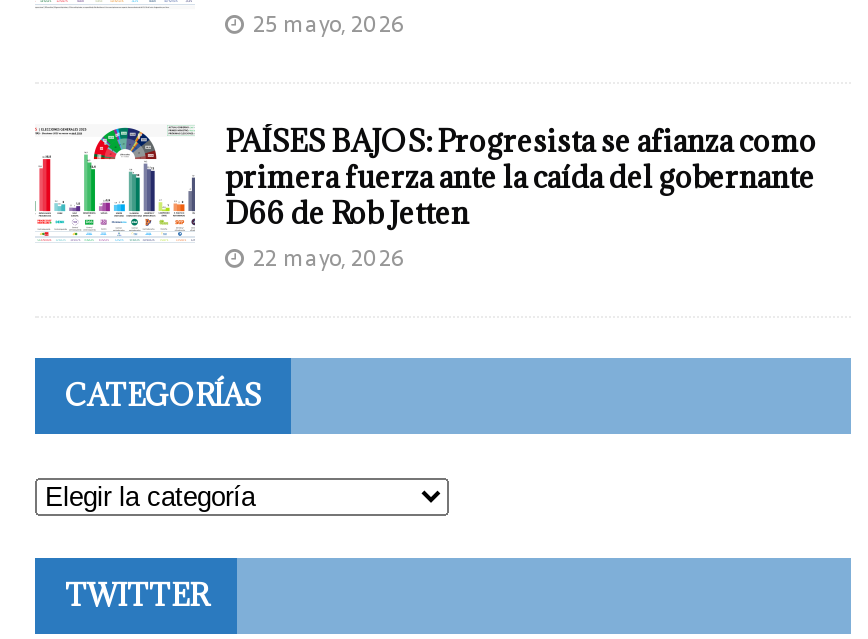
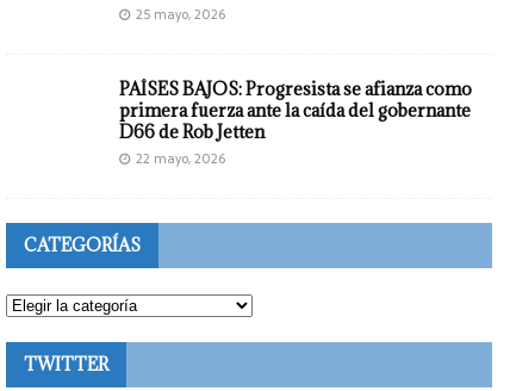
[35,124,197,240] [image] -> none

